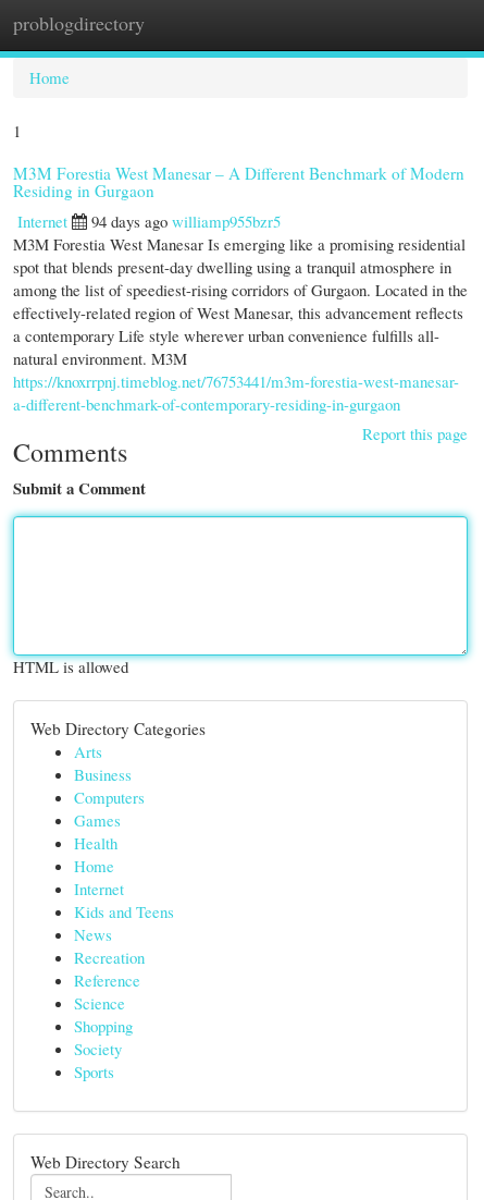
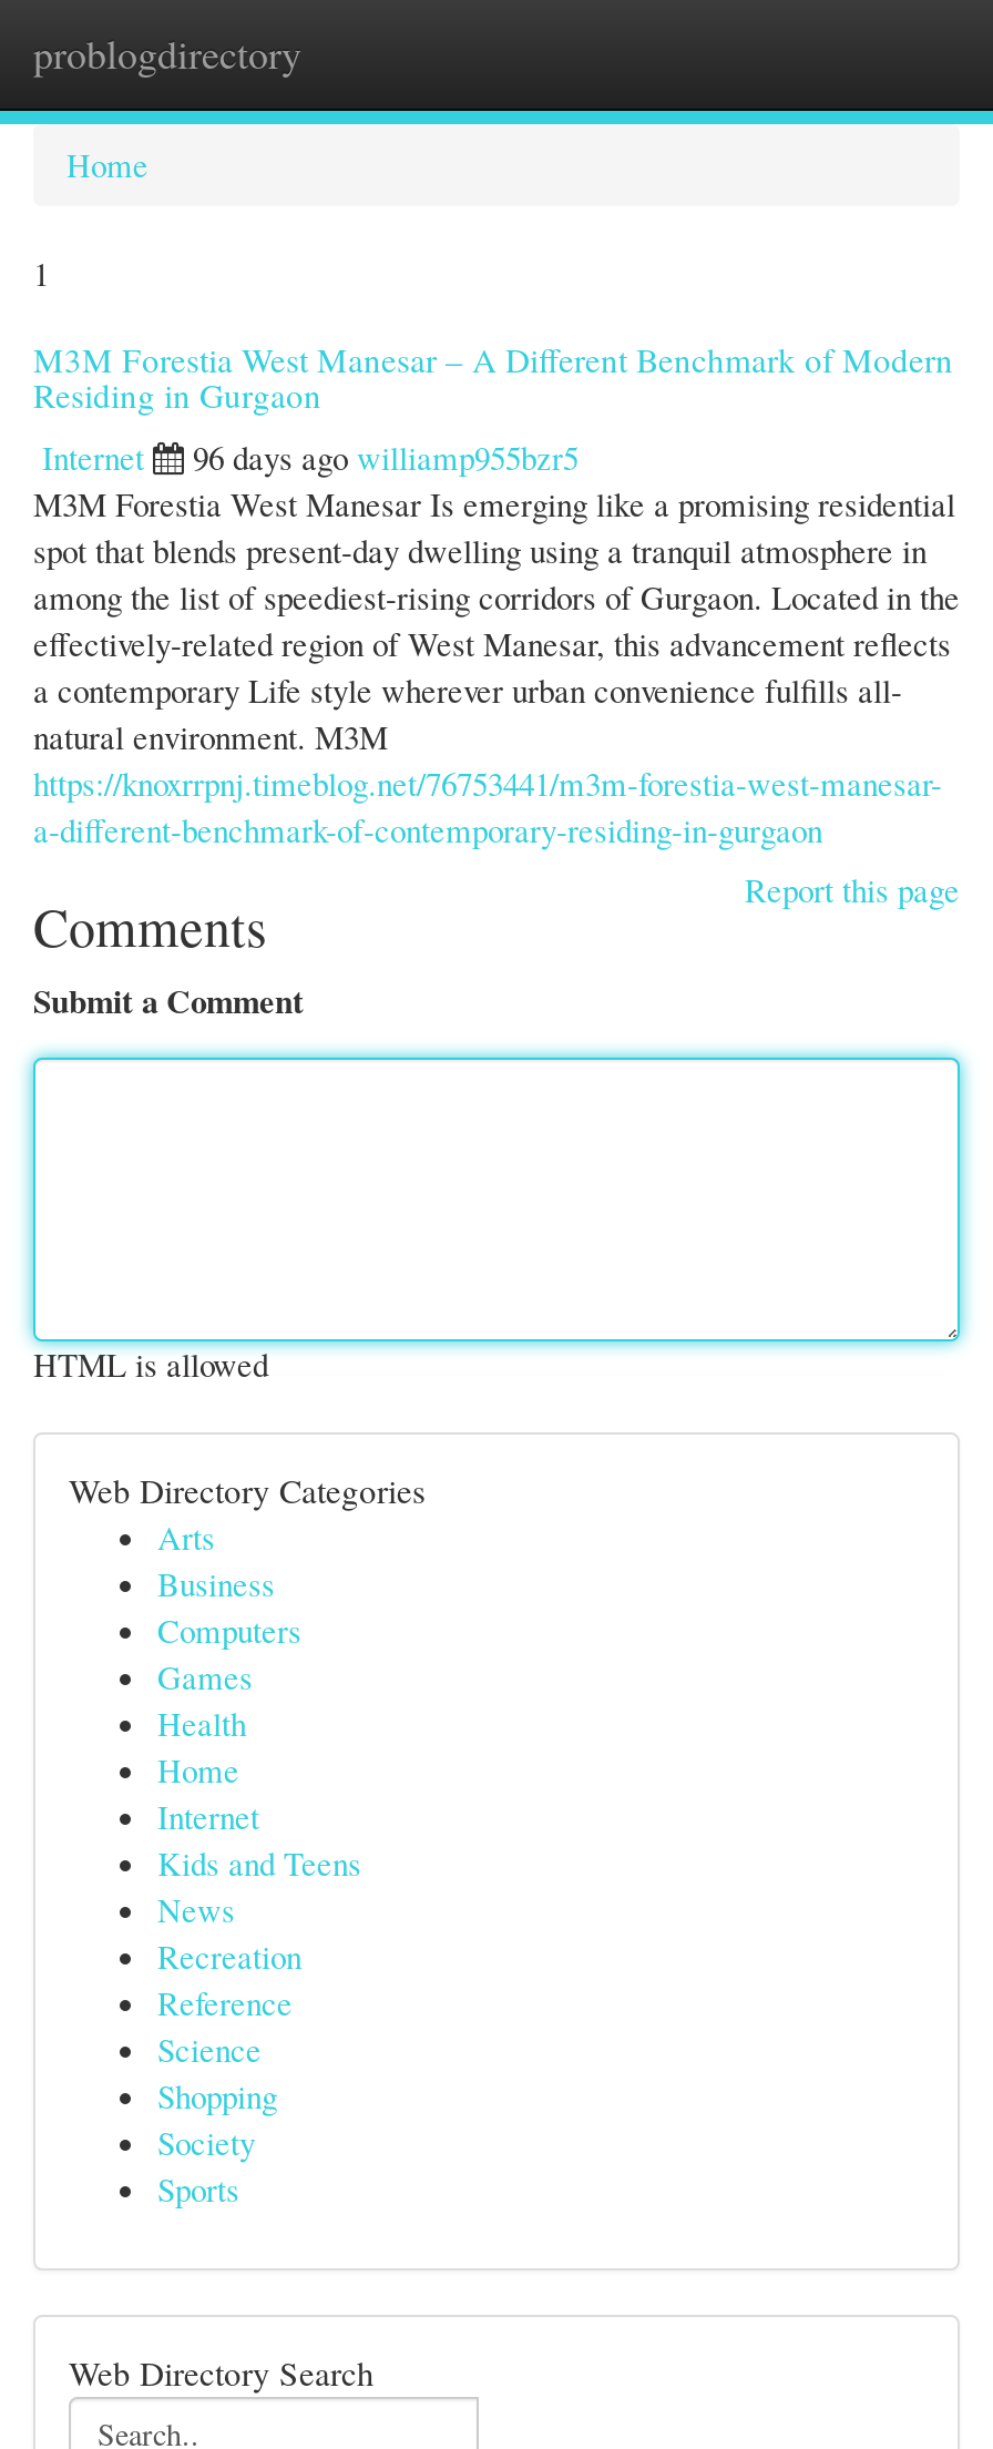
[91,210,281,232] 94 days ago williamp955bzr5 -> [193,435,579,479] 96 days ago williamp955bzr5

